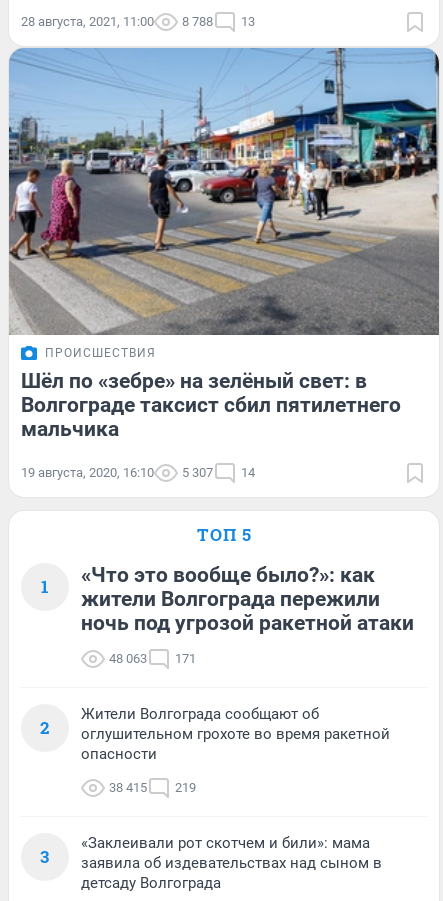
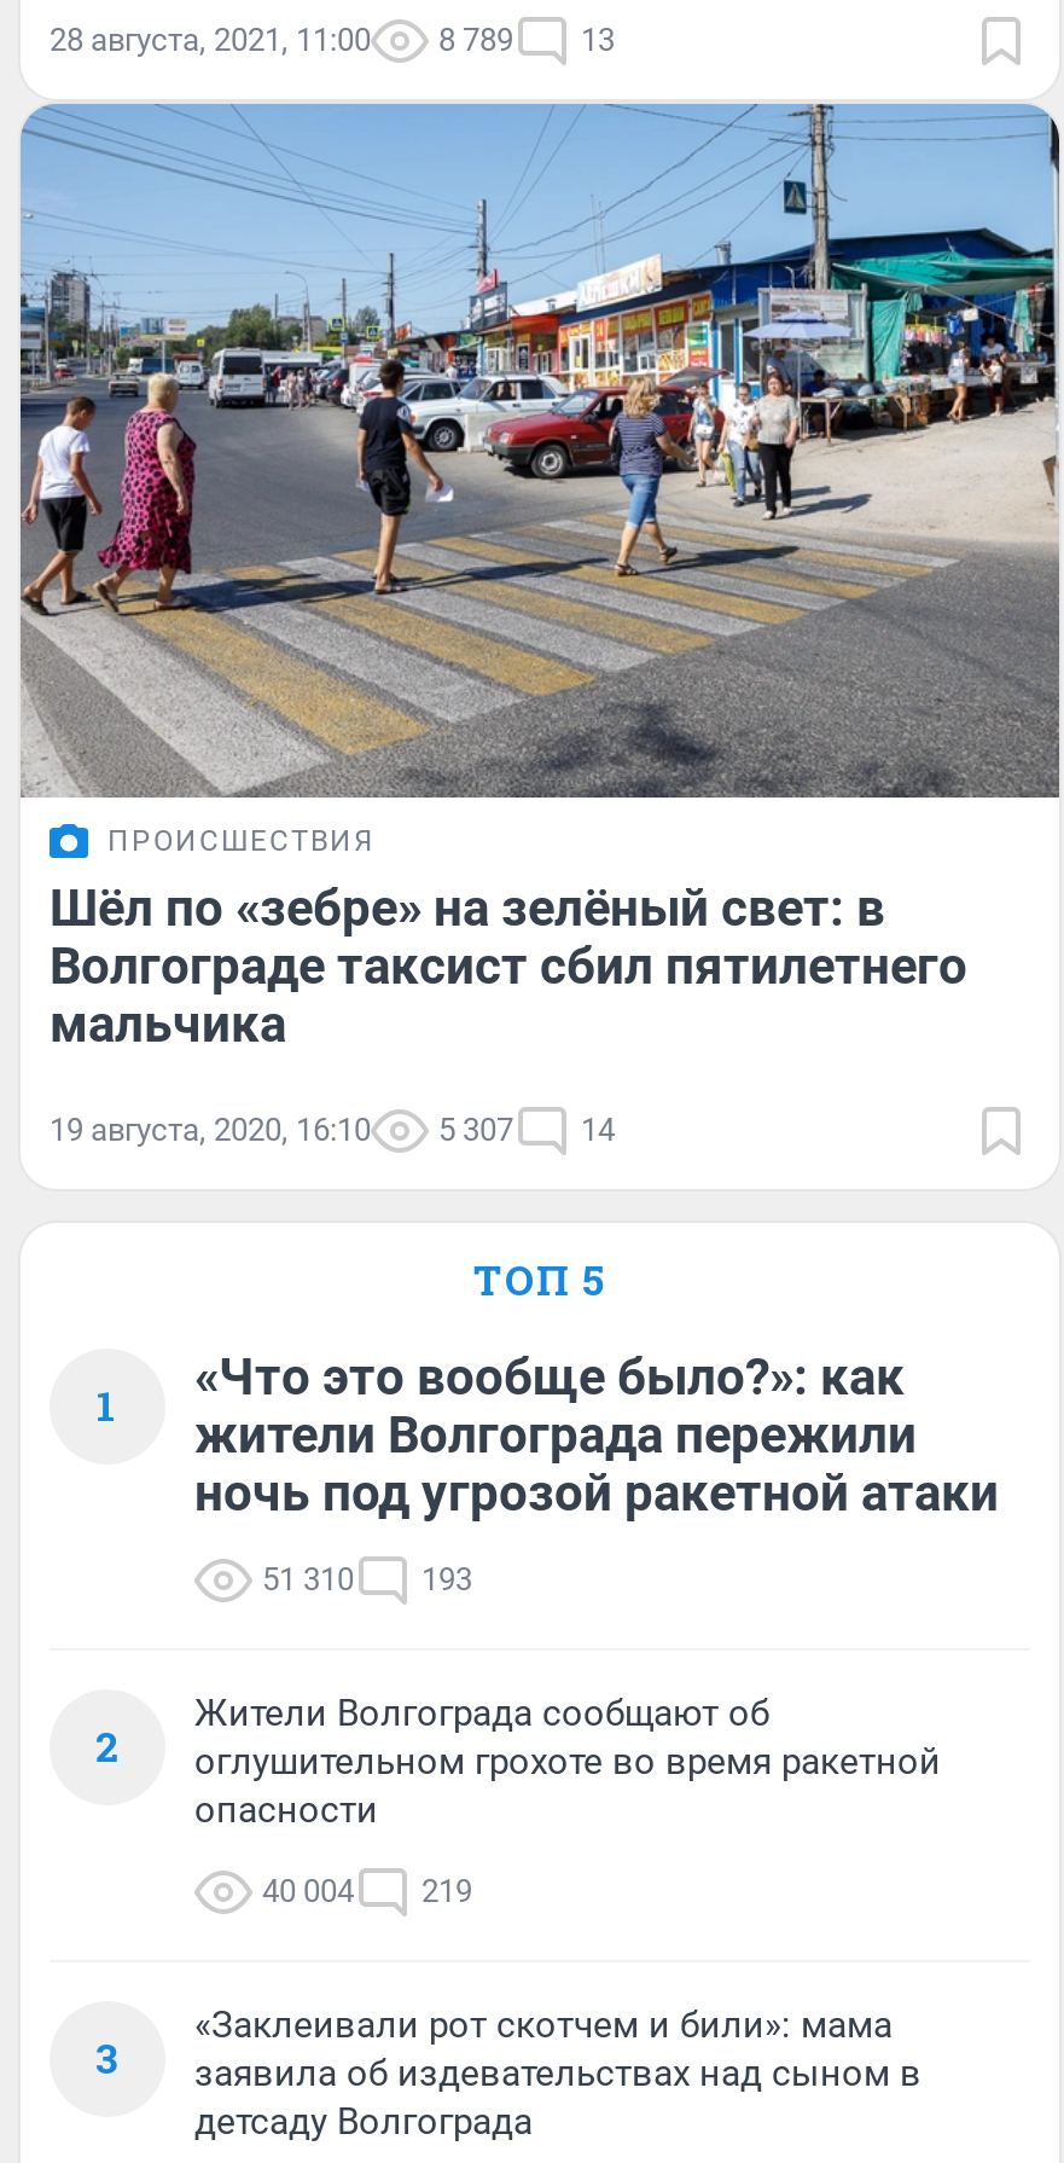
[21,14,255,29] 28 августа, 2021, 11:00 8 788 13 -> [50,22,615,58] 28 августа, 2021, 11:00 8 789 13
[109,651,147,666] 48 063 -> [262,1560,354,1597] 51 310
[175,651,196,666] 171 -> [421,1560,472,1597] 193
[109,780,196,795] 38 415 219 -> [262,1872,472,1908] 40 004 219

